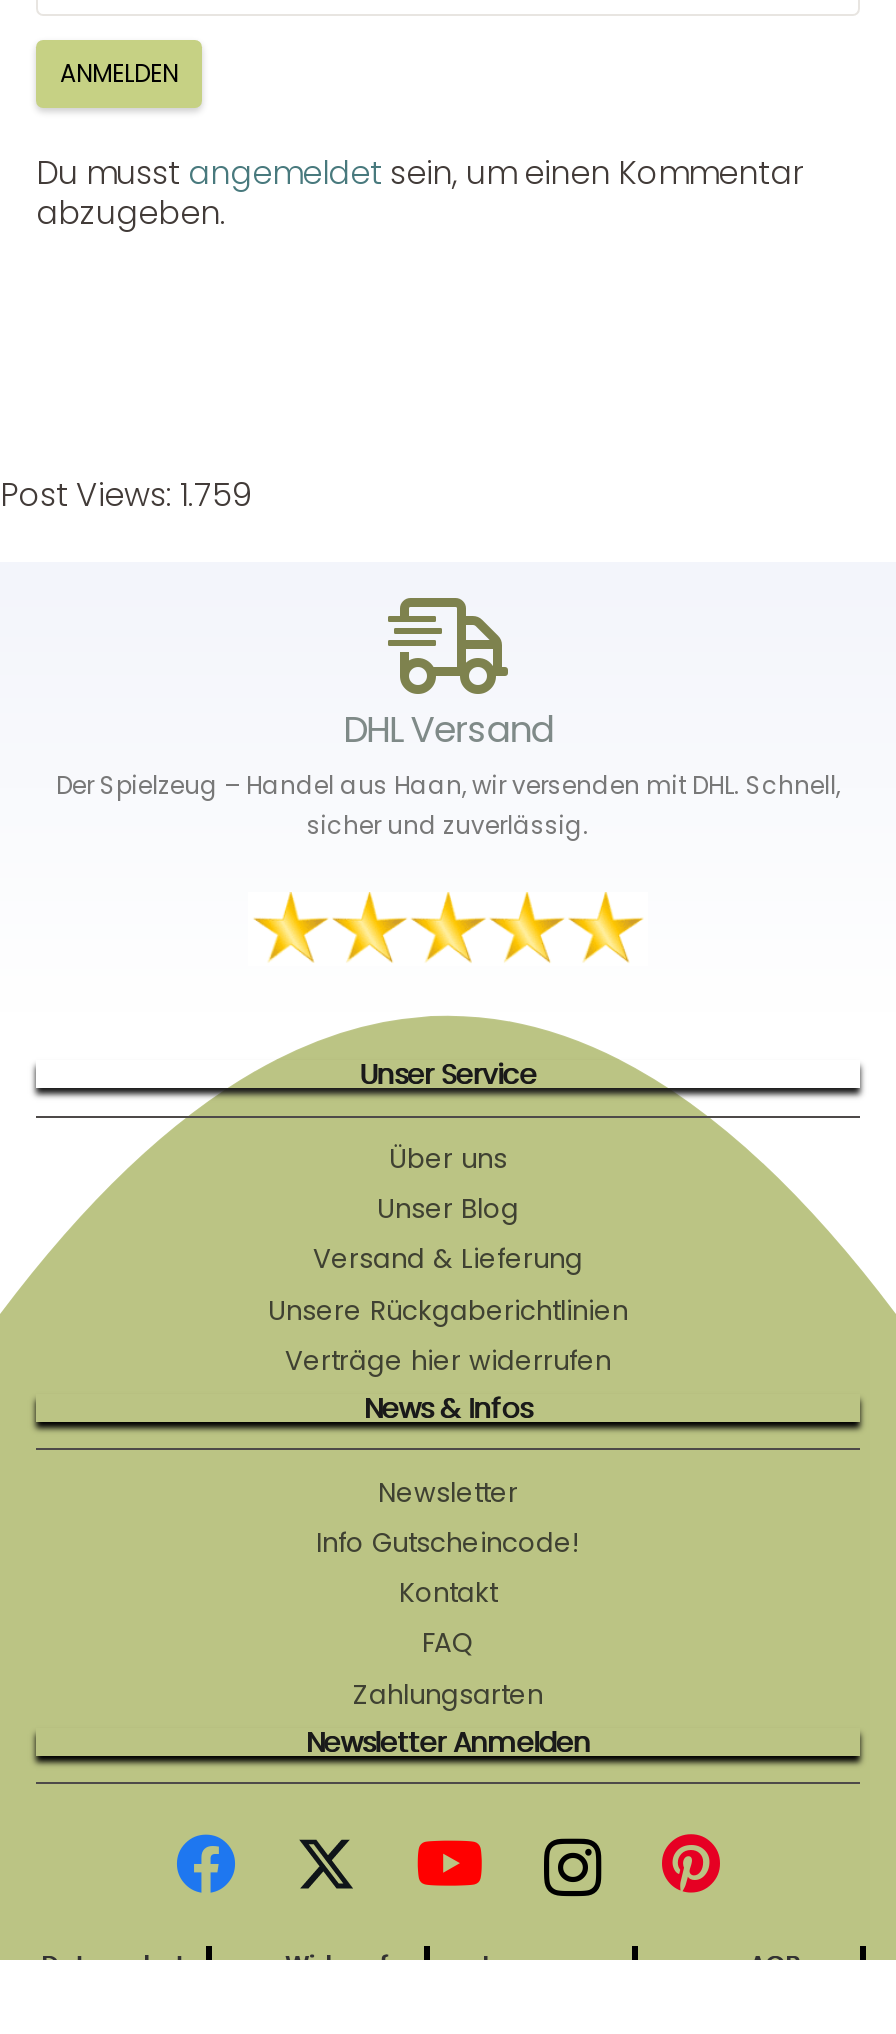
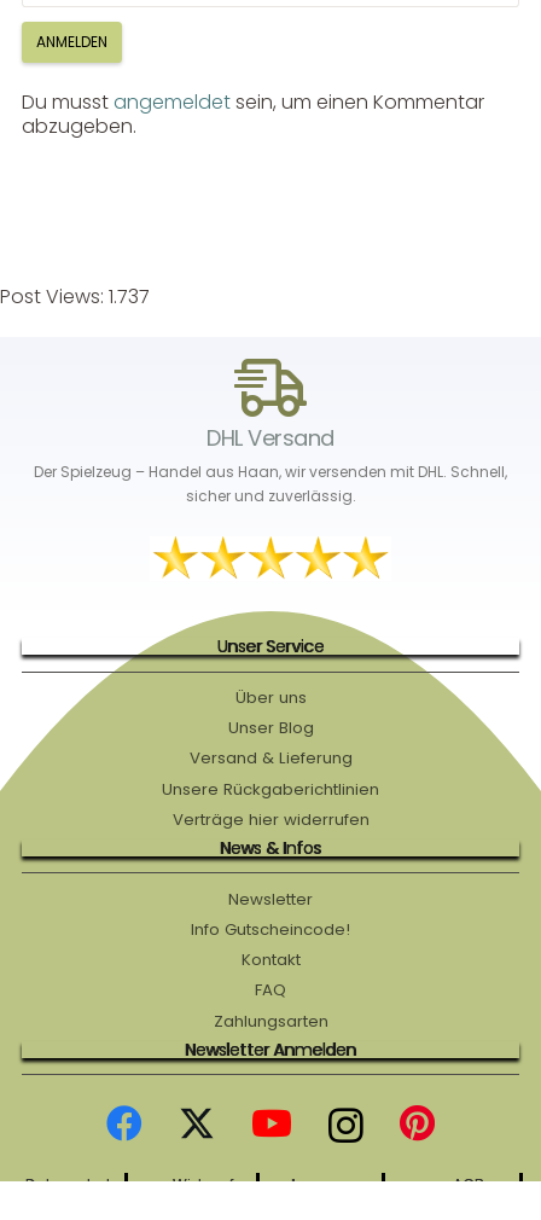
[0,471,252,517] Post Views: 1.759 -> [0,282,150,310] Post Views: 1.737

